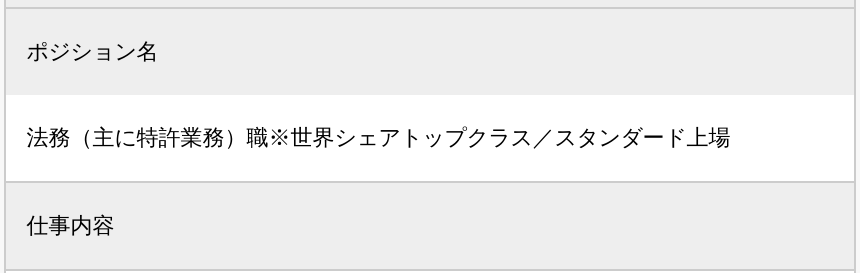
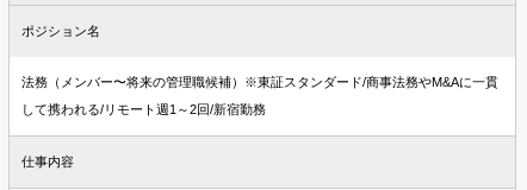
[26,125,730,149] 法務（主に特許業務）職※世界シェアトップクラス／スタンダード上場 -> [22,75,499,116] 法務（メンバー〜将来の管理職候補）※東証スタンダード/商事法務やM&Aに一貫 | して携われる/リモート週1～2回/新宿勤務

